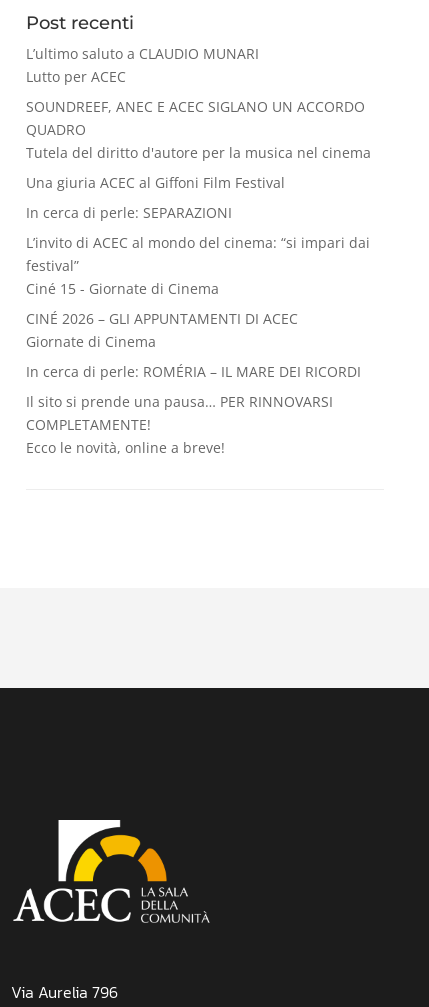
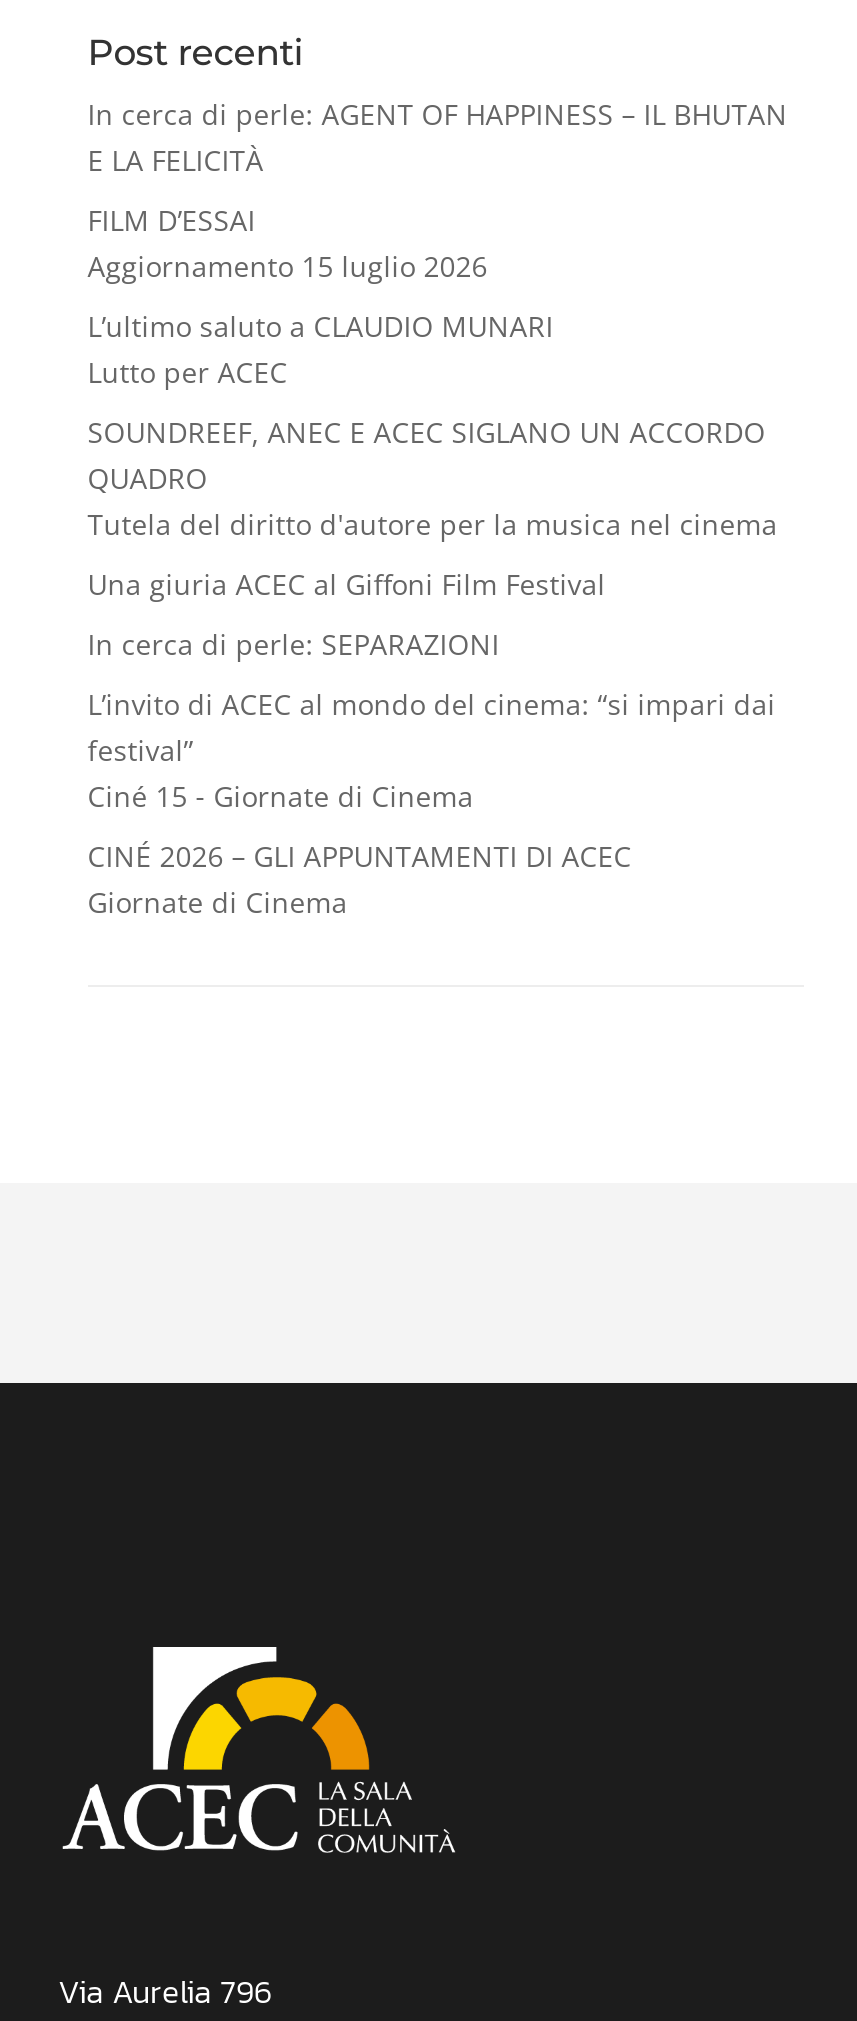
none -> [88,96,788,286] In cerca di perle: AGENT OF HAPPINESS – IL BHUTAN | E LA FELICITÀ | FILM D’ESSAI | Aggiornamento 15 luglio 2026
moved [26,44,371,351] -> [88,308,778,922]: L’ultimo saluto a CLAUDIO MUNARI | Lutto per ACEC | SOUNDREEF, ANEC E ACEC SIGLANO UN ACCORDO | ... | CINÉ 2026 – GLI APPUNTAMENTI DI ACEC | Giornate di Cinema
[26,362,361,457] In cerca di perle: ROMÉRIA – IL MARE DEI RICORDI | Il sito si prende una pausa… PER RINNOVARSI | COMPLETAMENTE! | Ecco le novità, online a breve! -> none

